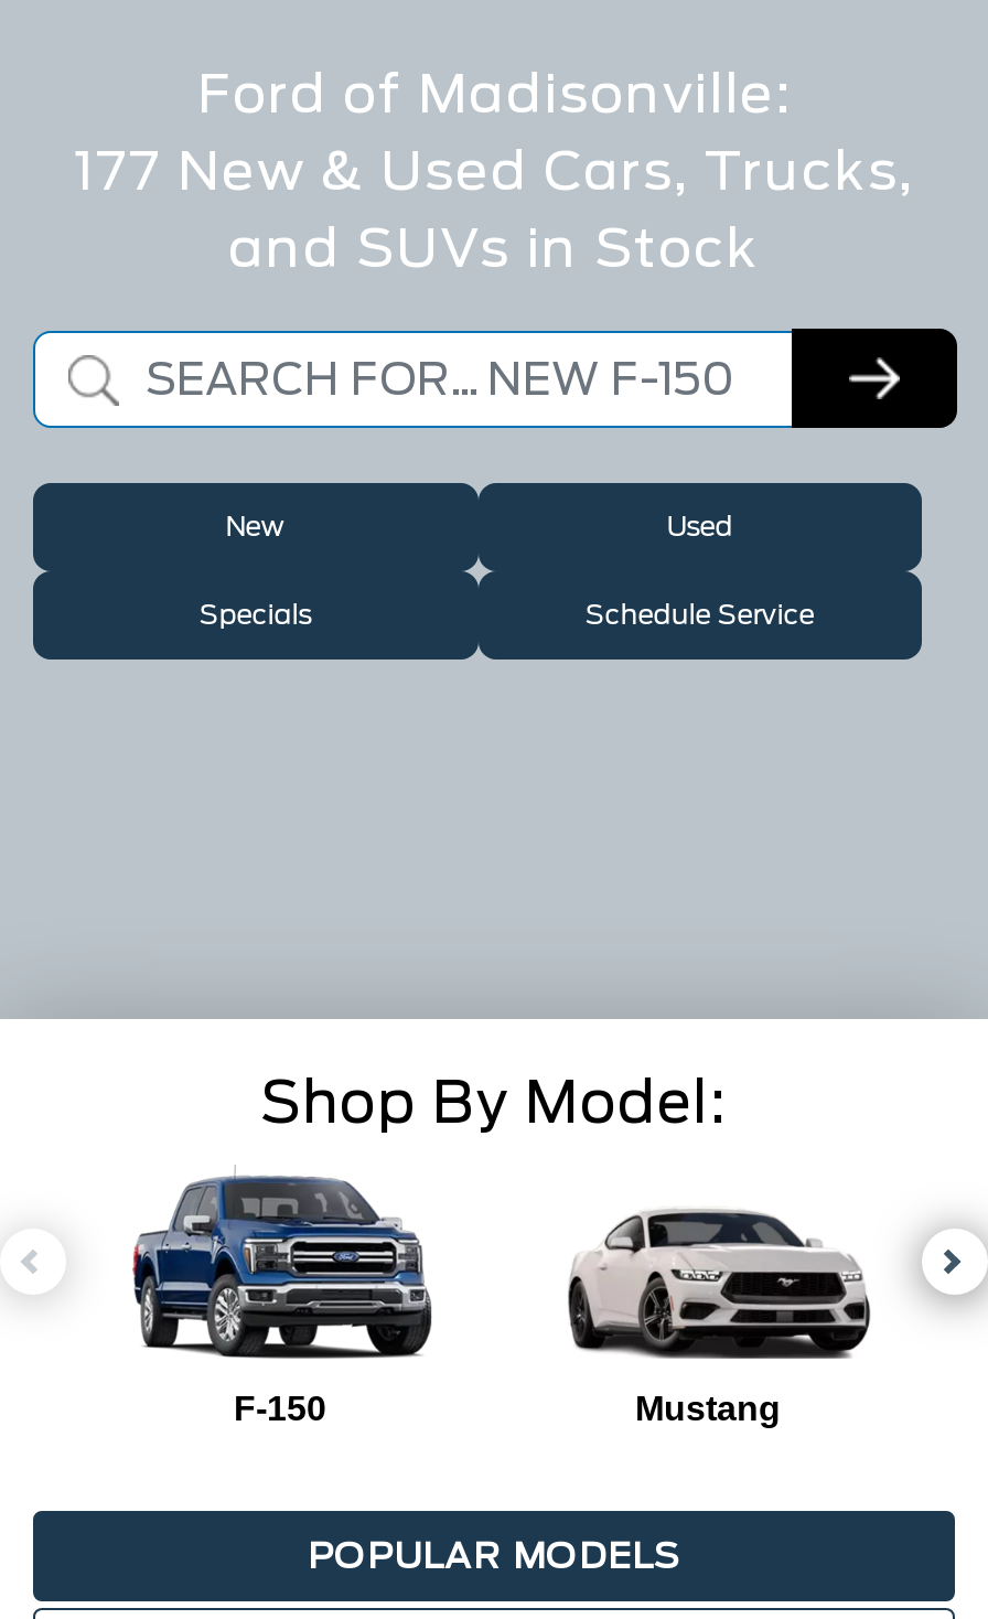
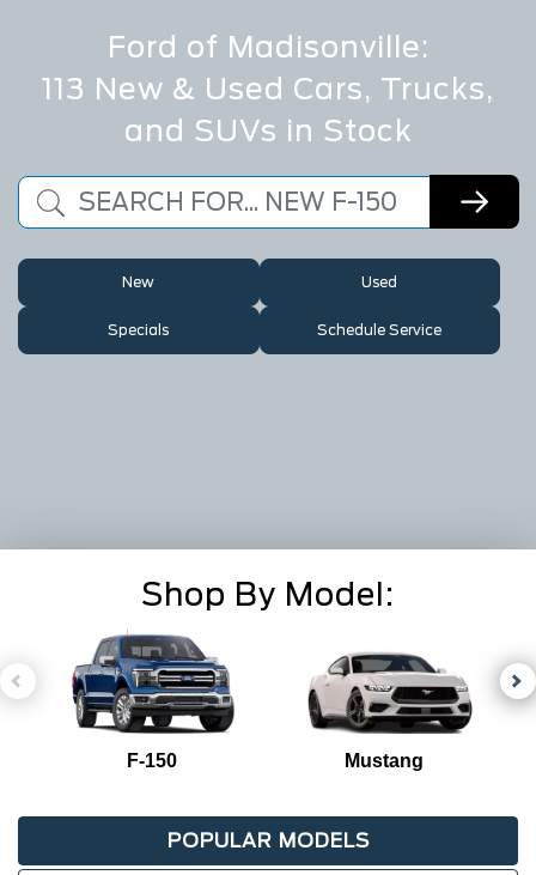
[74,139,914,203] 177 New & Used Cars, Trucks, -> [42,72,494,107] 113 New & Used Cars, Trucks,

